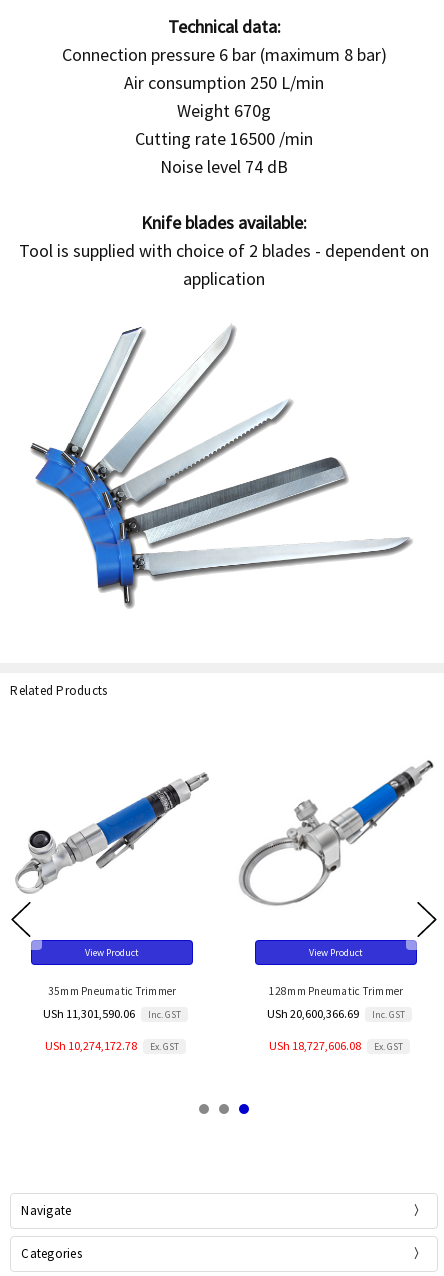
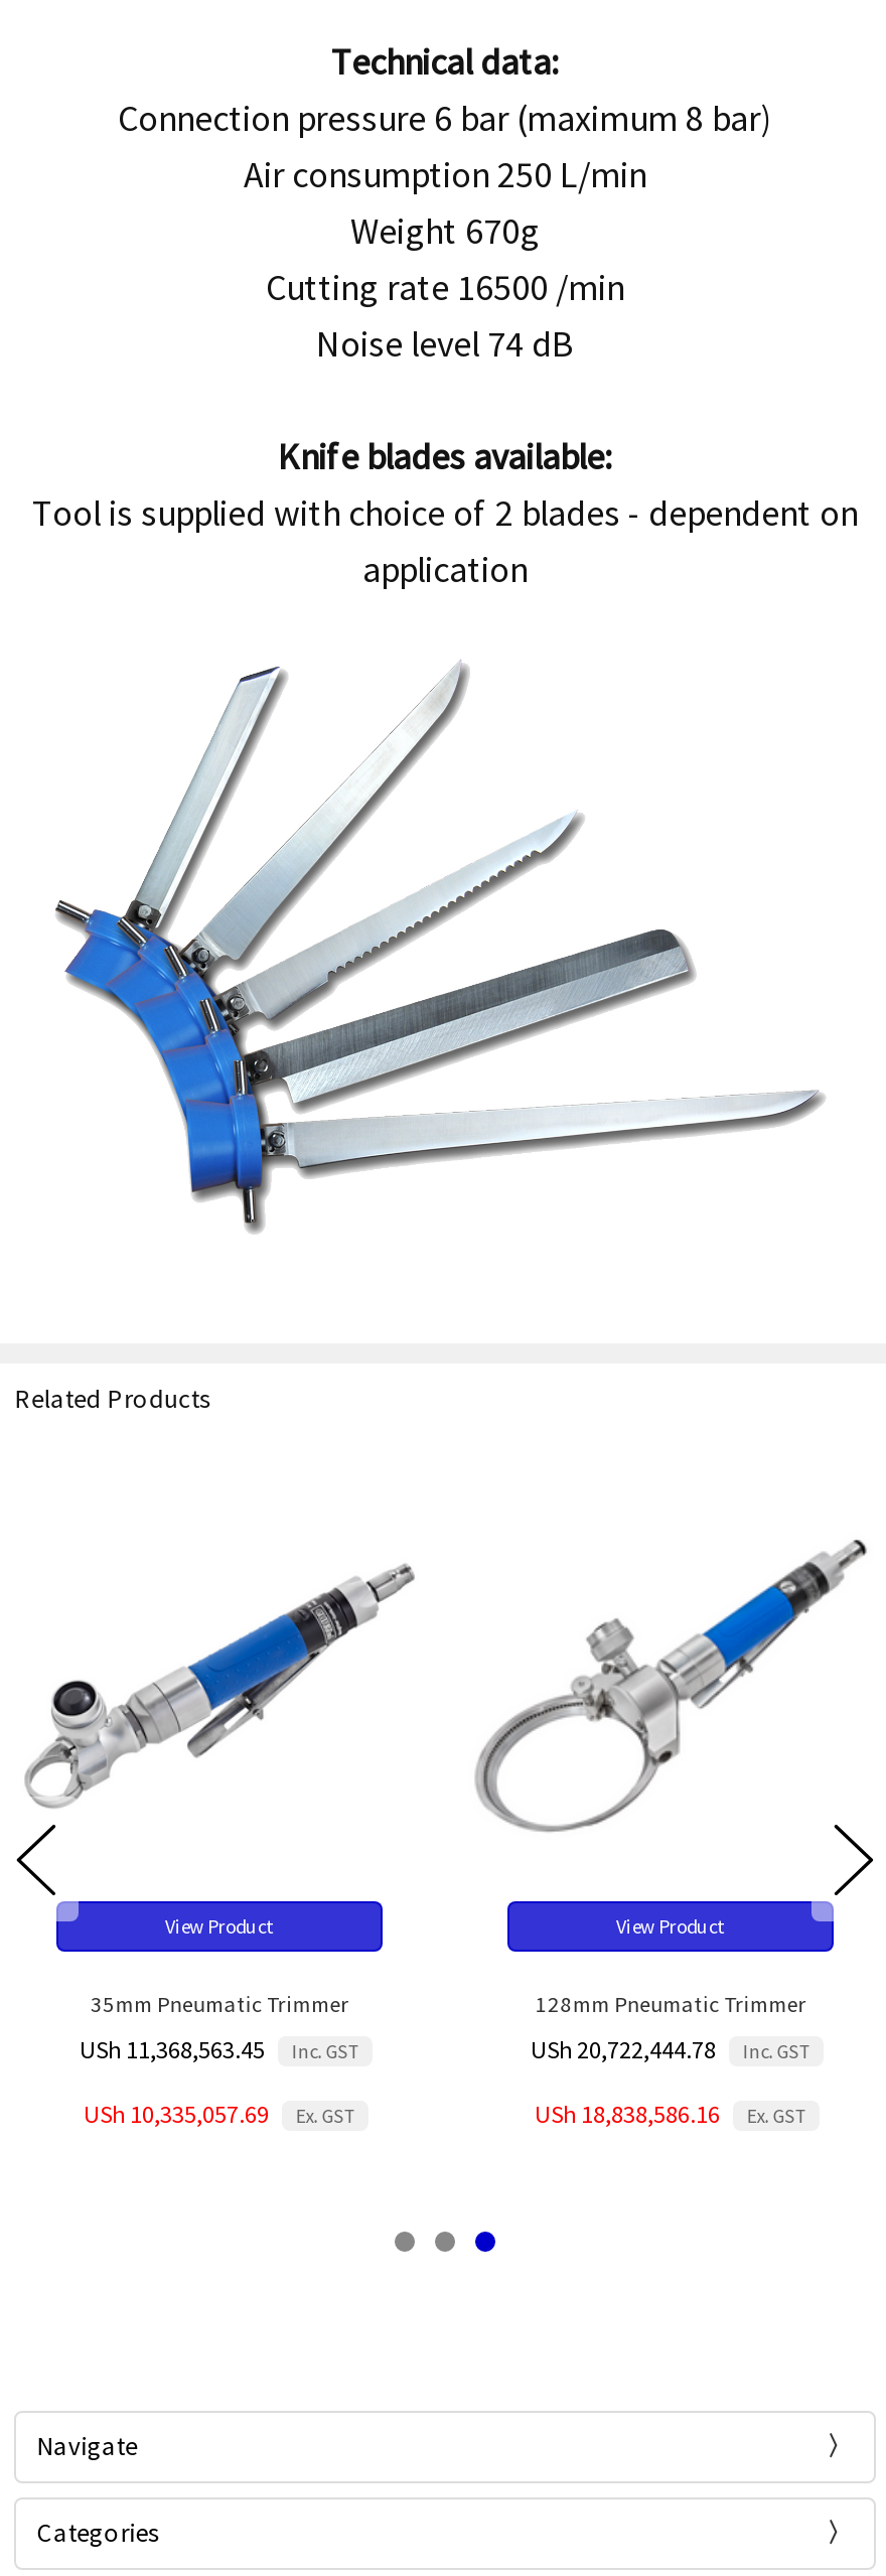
[42,1006,181,1021] USh 11,301,590.06 Inc. GST -> [80,2034,358,2064] USh 11,368,563.45 Inc. GST
[266,1006,405,1021] USh 20,600,366.69 Inc. GST -> [531,2034,809,2064] USh 20,722,444.78 Inc. GST
[44,1038,179,1053] USh 10,274,172.78 Ex. GST -> [84,2098,354,2128] USh 10,335,057.69 Ex. GST
[268,1038,403,1053] USh 18,727,606.08 Ex. GST -> [535,2098,805,2128] USh 18,838,586.16 Ex. GST

